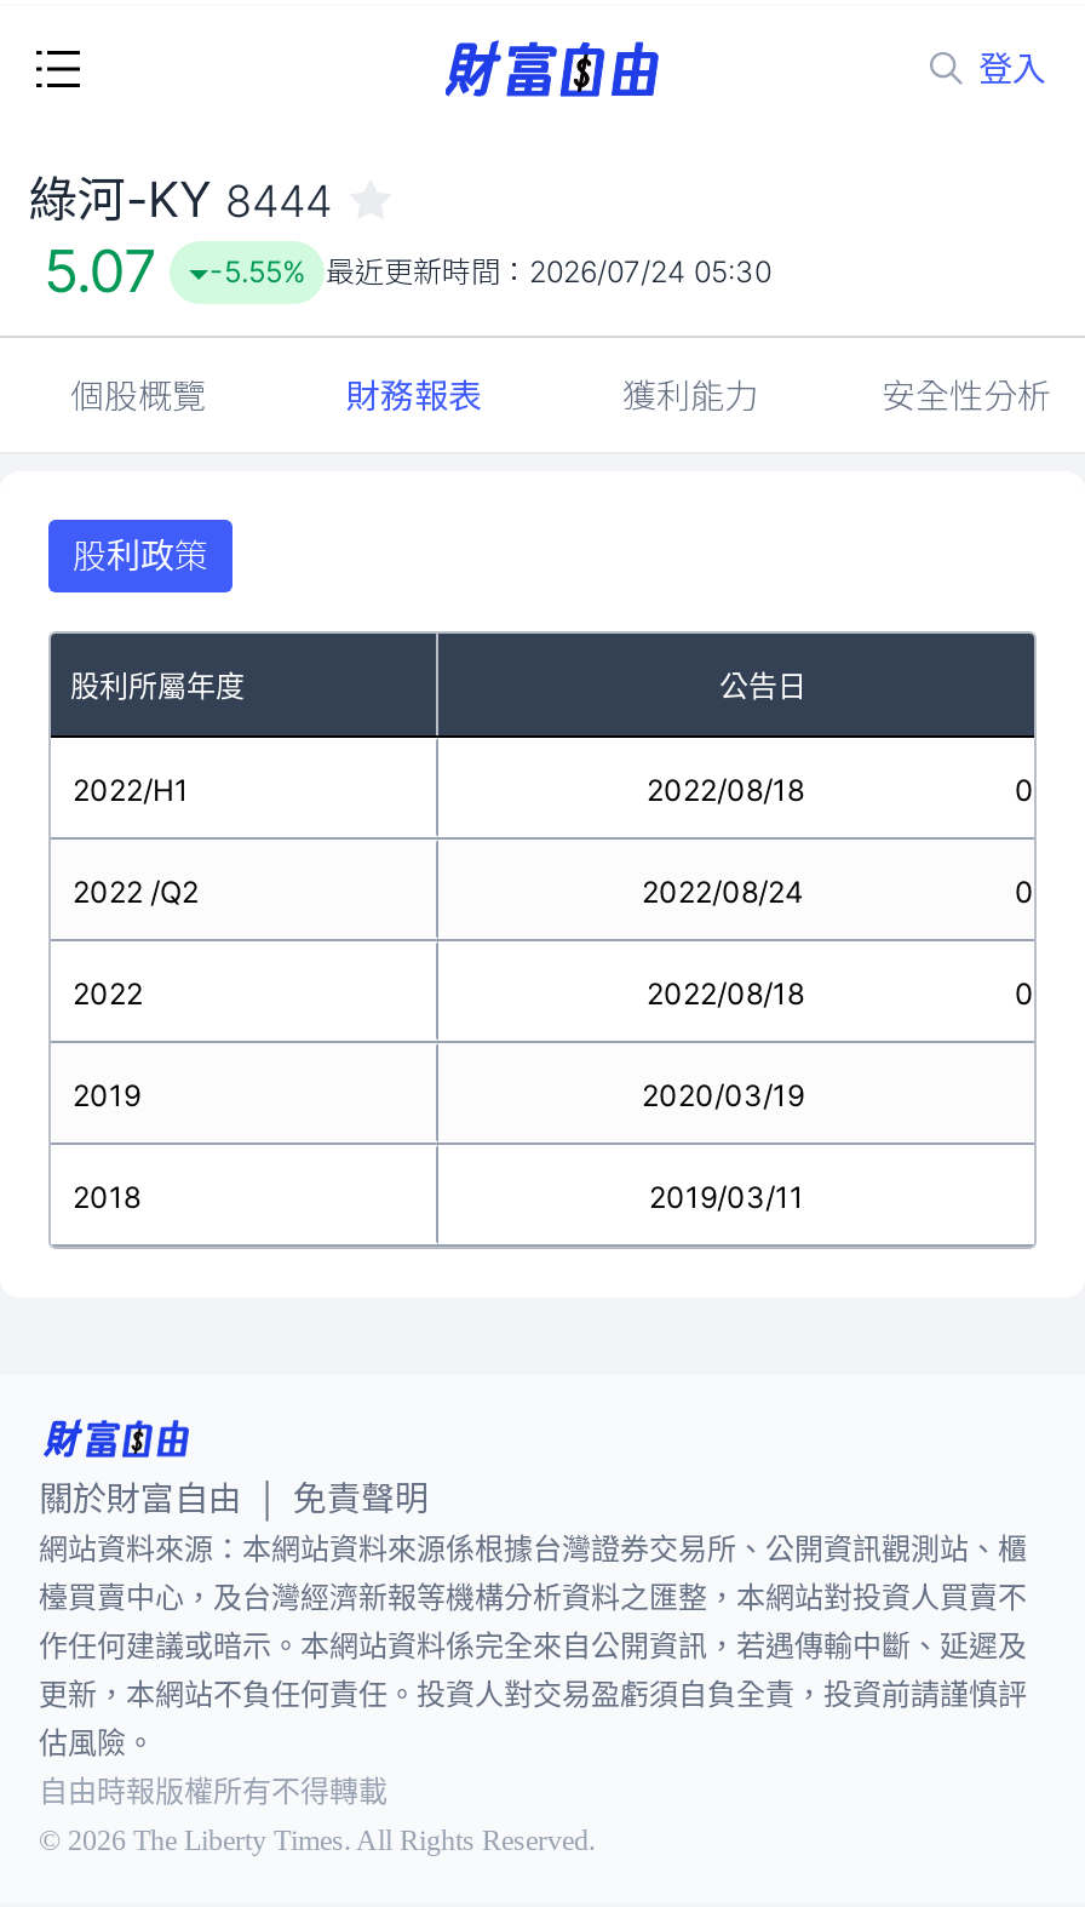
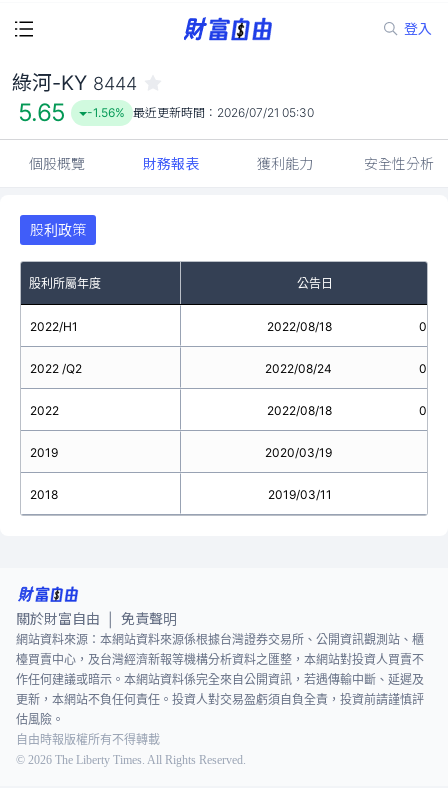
[44,236,156,307] 5.07 -> [18,98,65,127] 5.65
[209,253,771,290] -5.55% 最近更新時間：2026/07/24 05:30 -> [87,105,314,120] -1.56% 最近更新時間：2026/07/21 05:30

